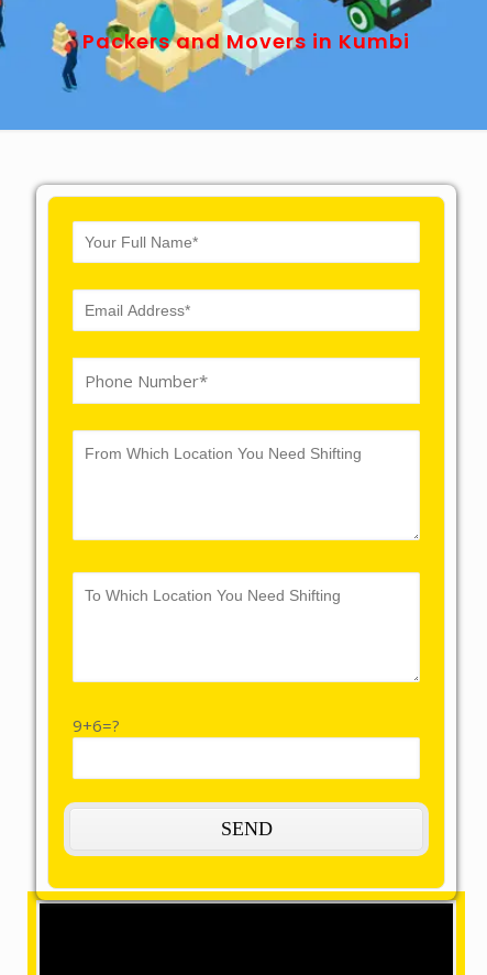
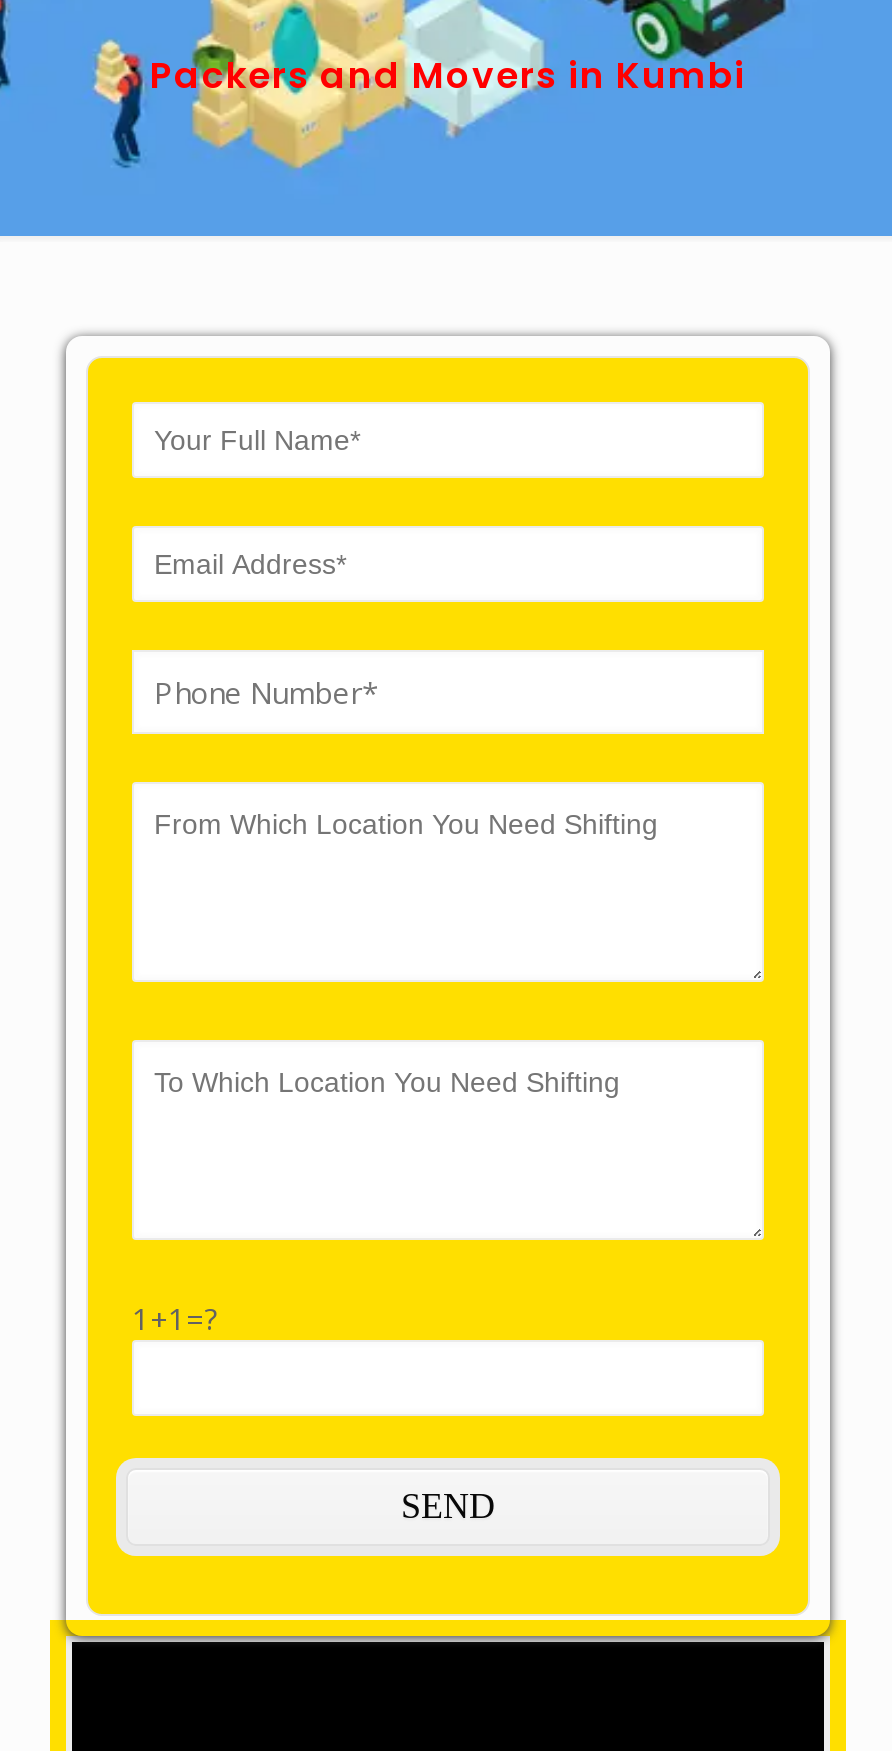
[73,714,120,736] 9+6=? -> [132,1298,218,1338] 1+1=?

